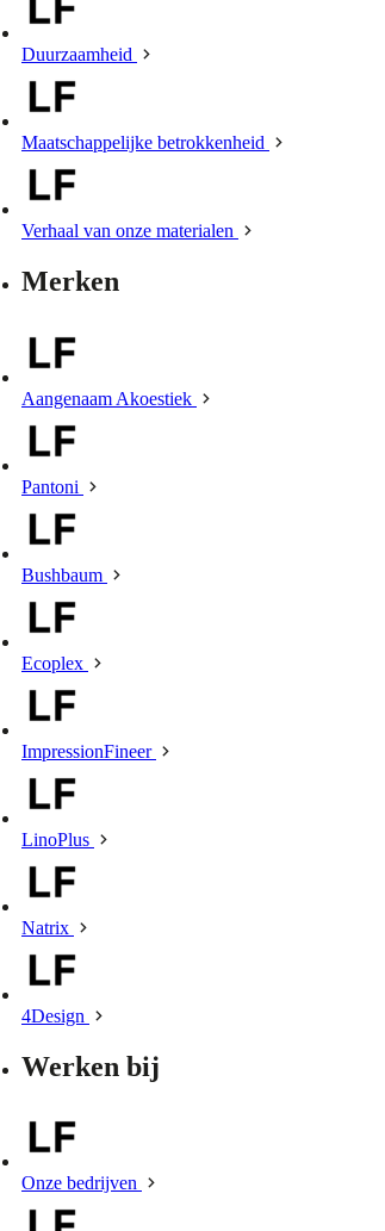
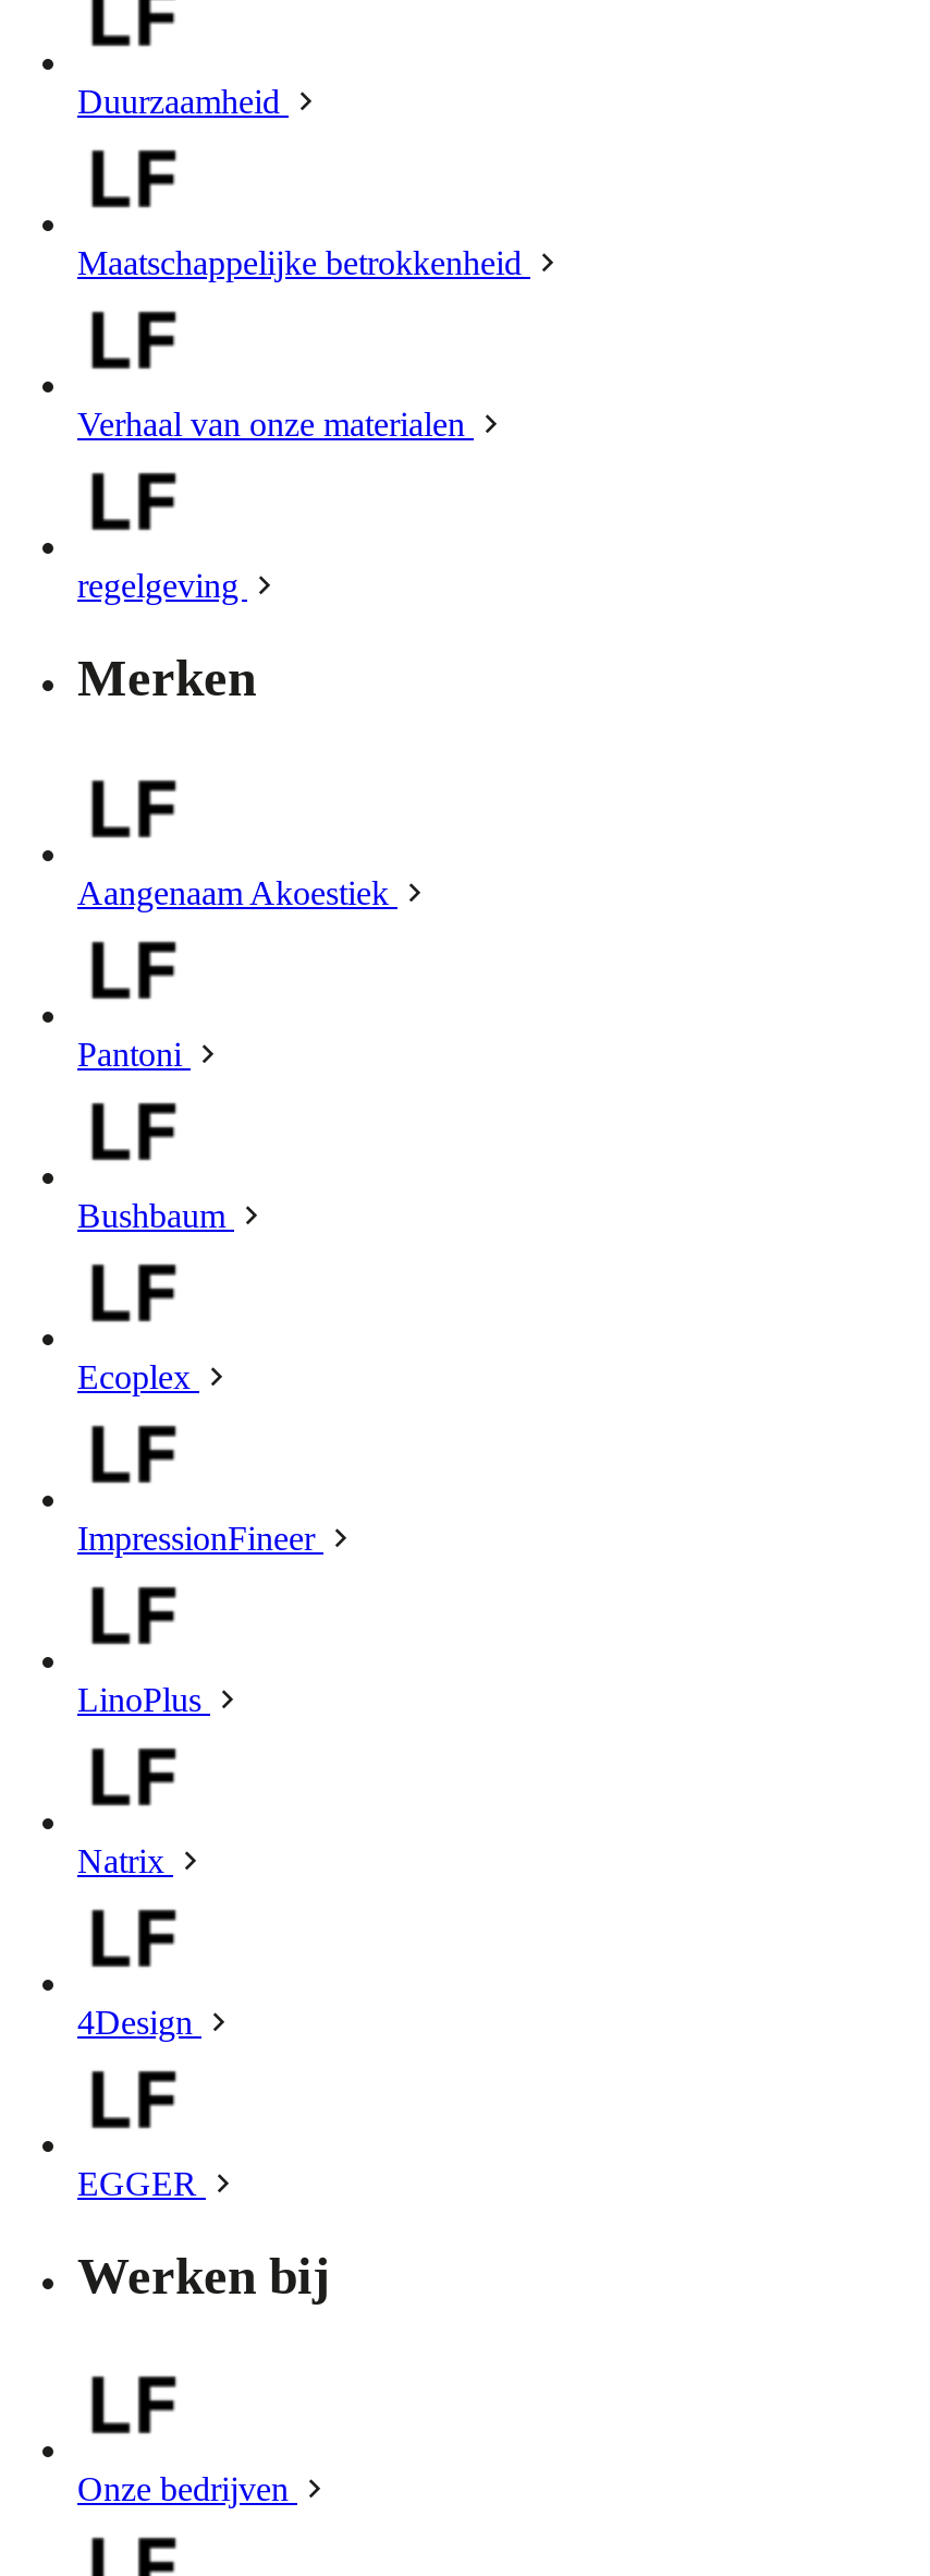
none -> [77,566,247,604] regelgeving
none -> [77,2164,206,2201] EGGER

